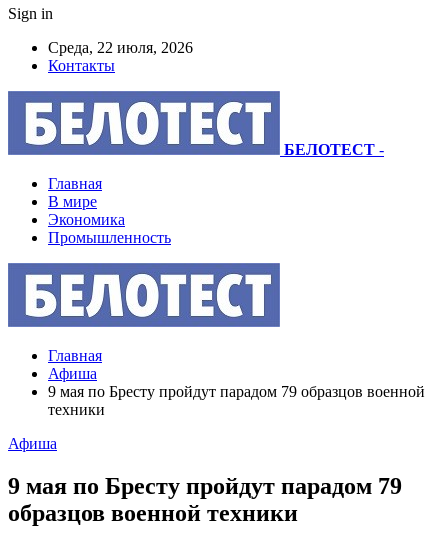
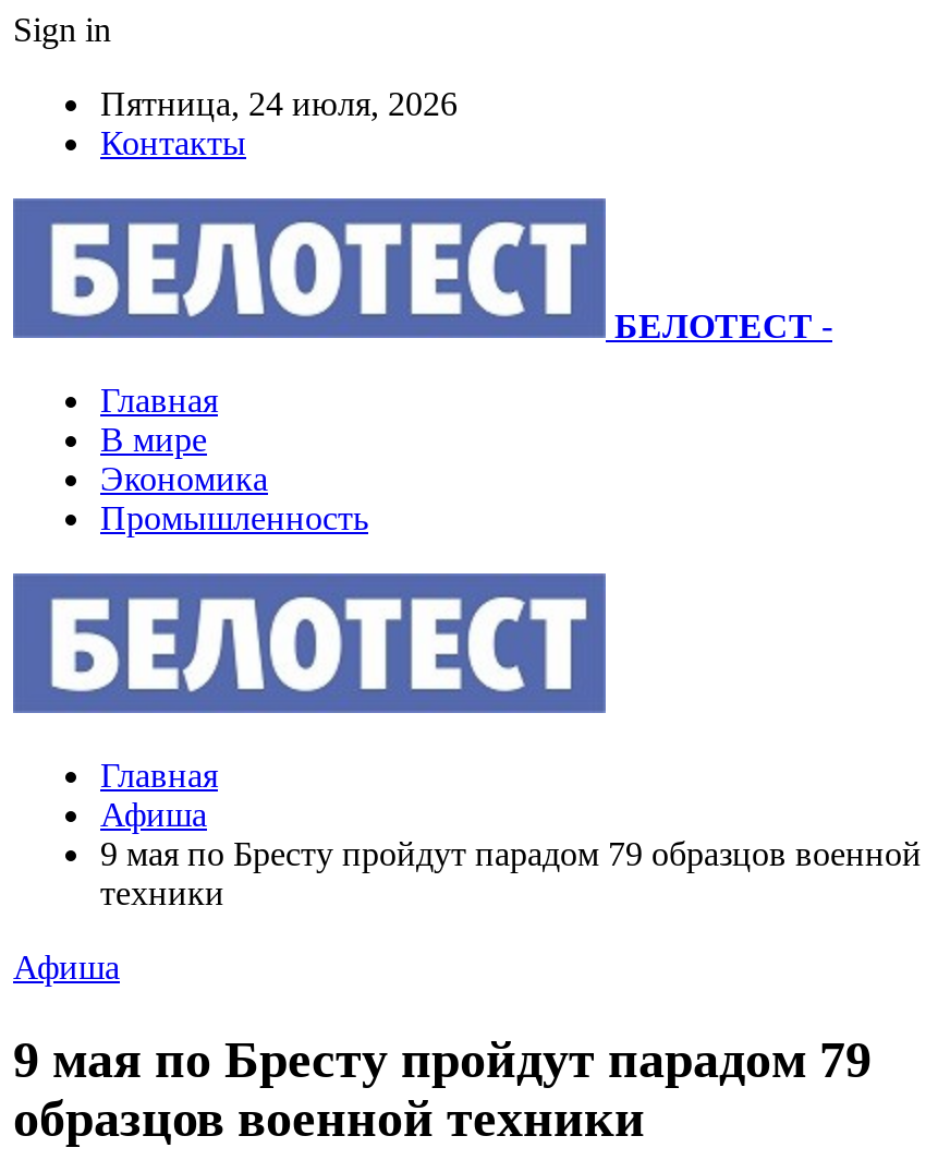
[48,39,193,56] Среда, 22 июля, 2026 -> [100,85,458,122] Пятница, 24 июля, 2026

